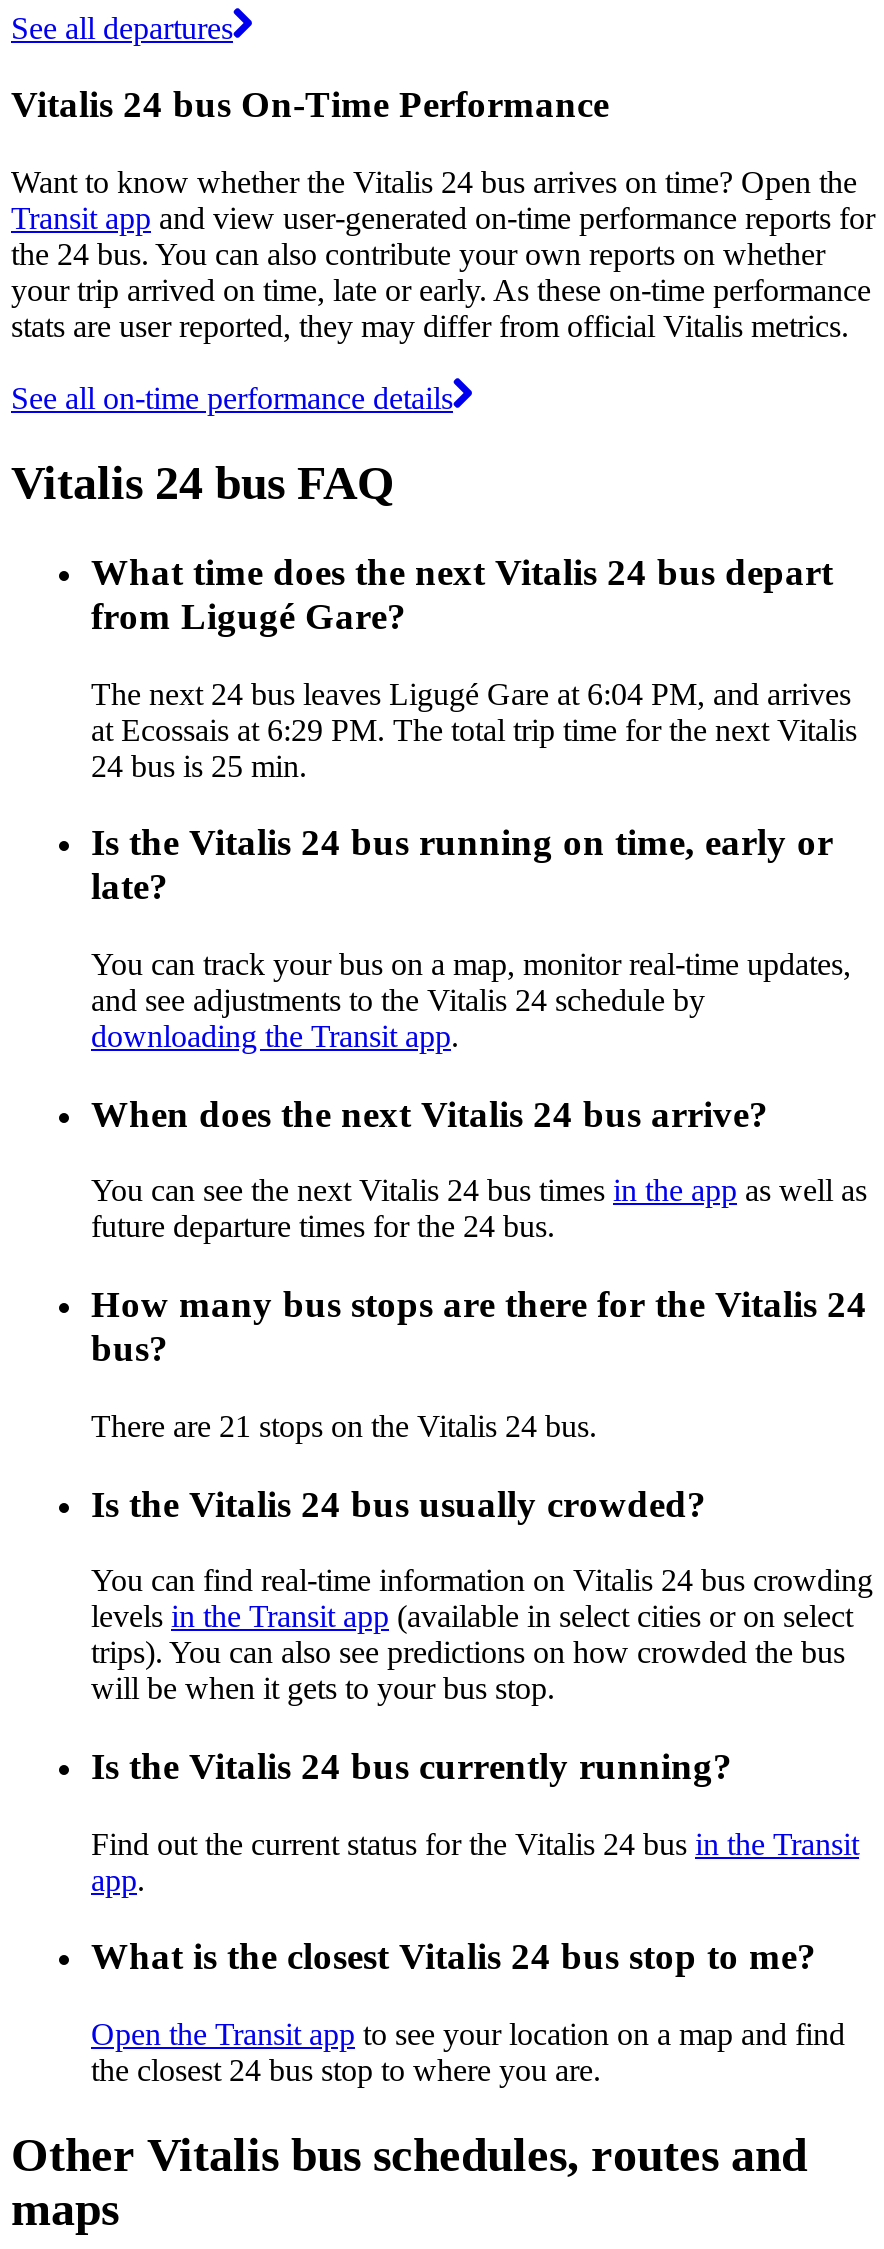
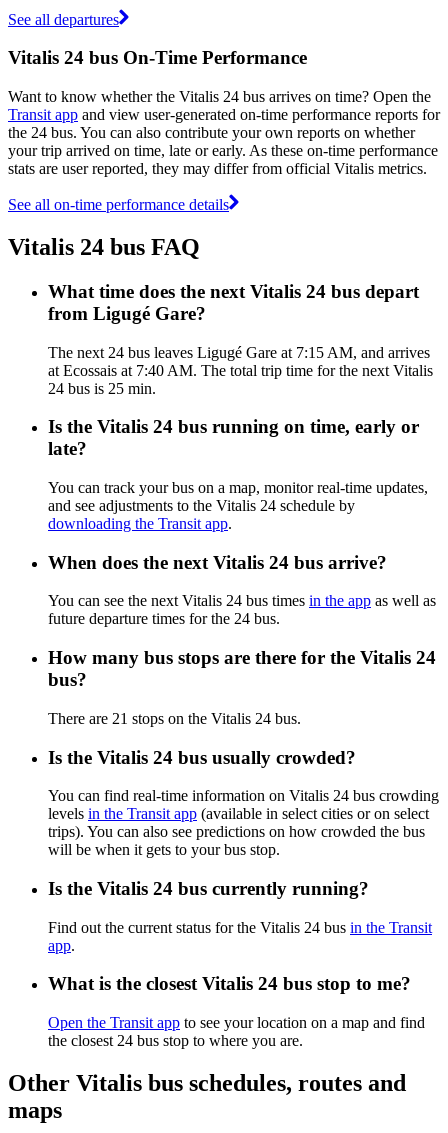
[91,676,851,710] The next 24 bus leaves Ligugé Gare at 6:04 PM, and arrives -> [48,343,430,360] The next 24 bus leaves Ligugé Gare at 7:15 AM, and arrives
[91,712,857,746] at Ecossais at 6:29 PM. The total trip time for the next Vitalis -> [48,361,433,378] at Ecossais at 7:40 AM. The total trip time for the next Vitalis

